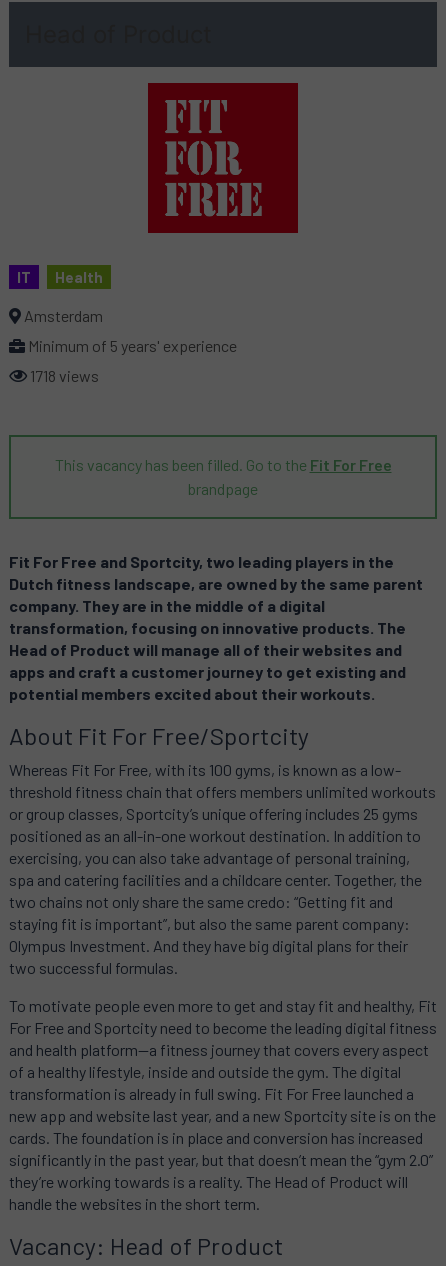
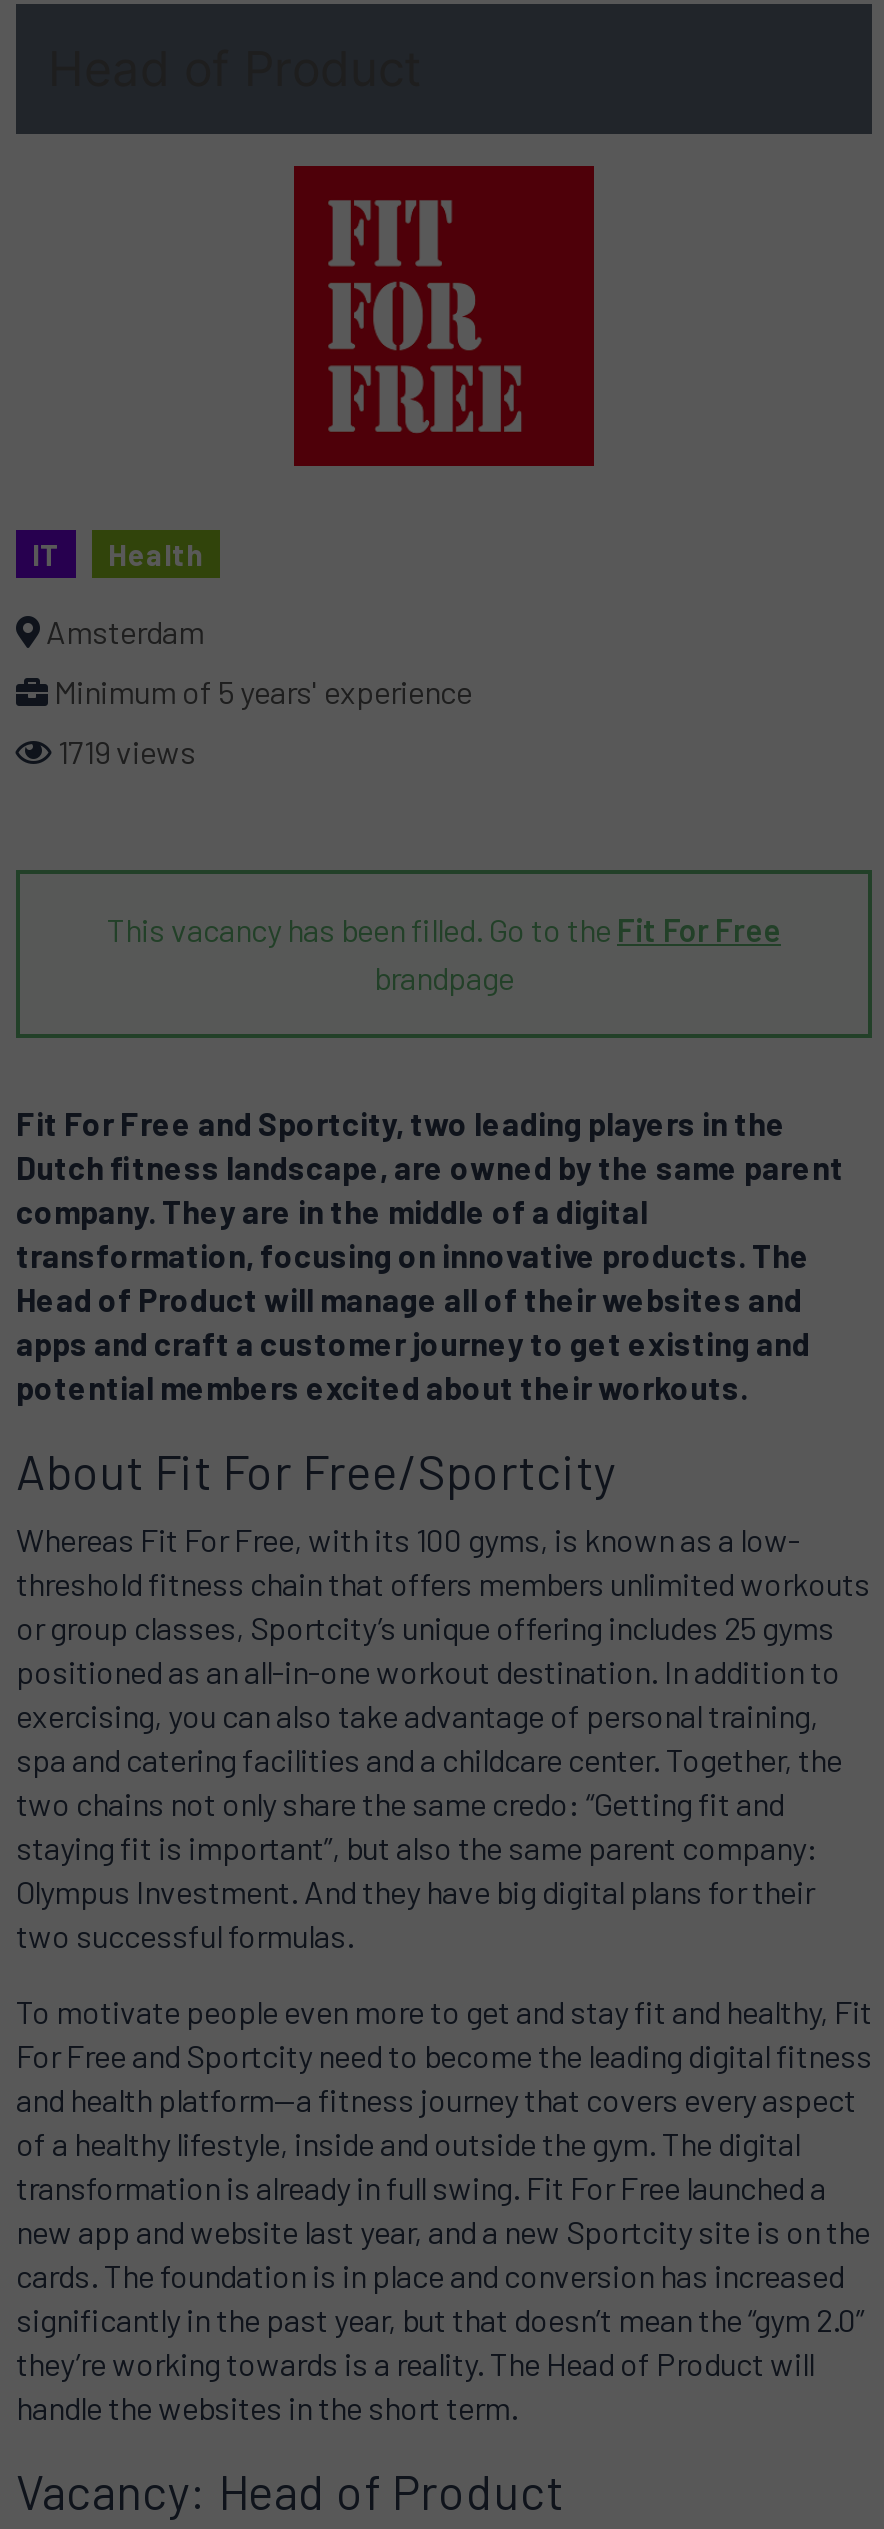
[27,366,99,385] 1718 views -> [52,732,196,770] 1719 views

